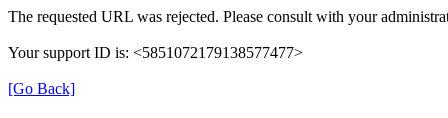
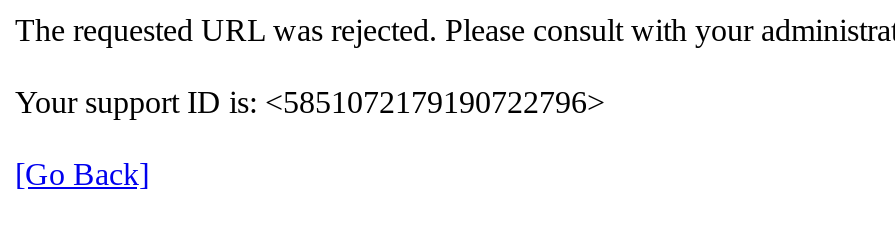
[8,44,303,61] Your support ID is: <5851072179138577477> -> [15,85,605,119] Your support ID is: <5851072179190722796>

